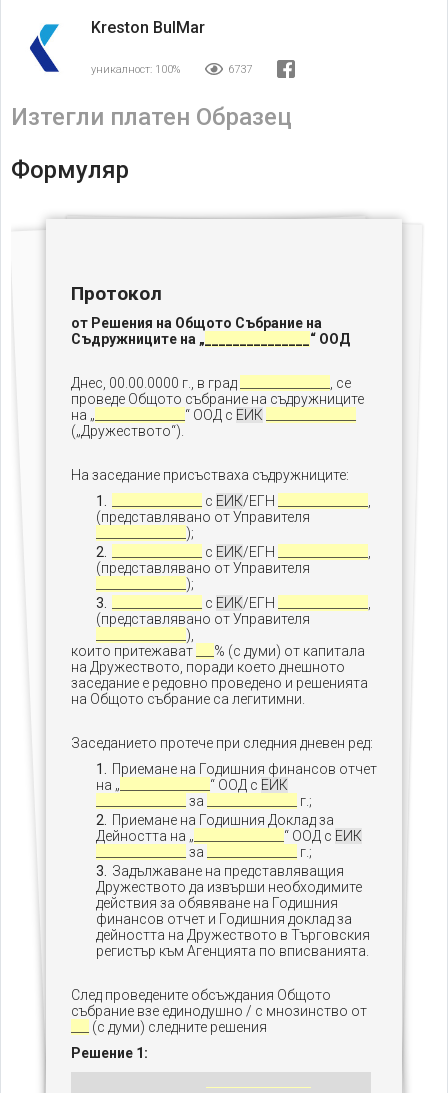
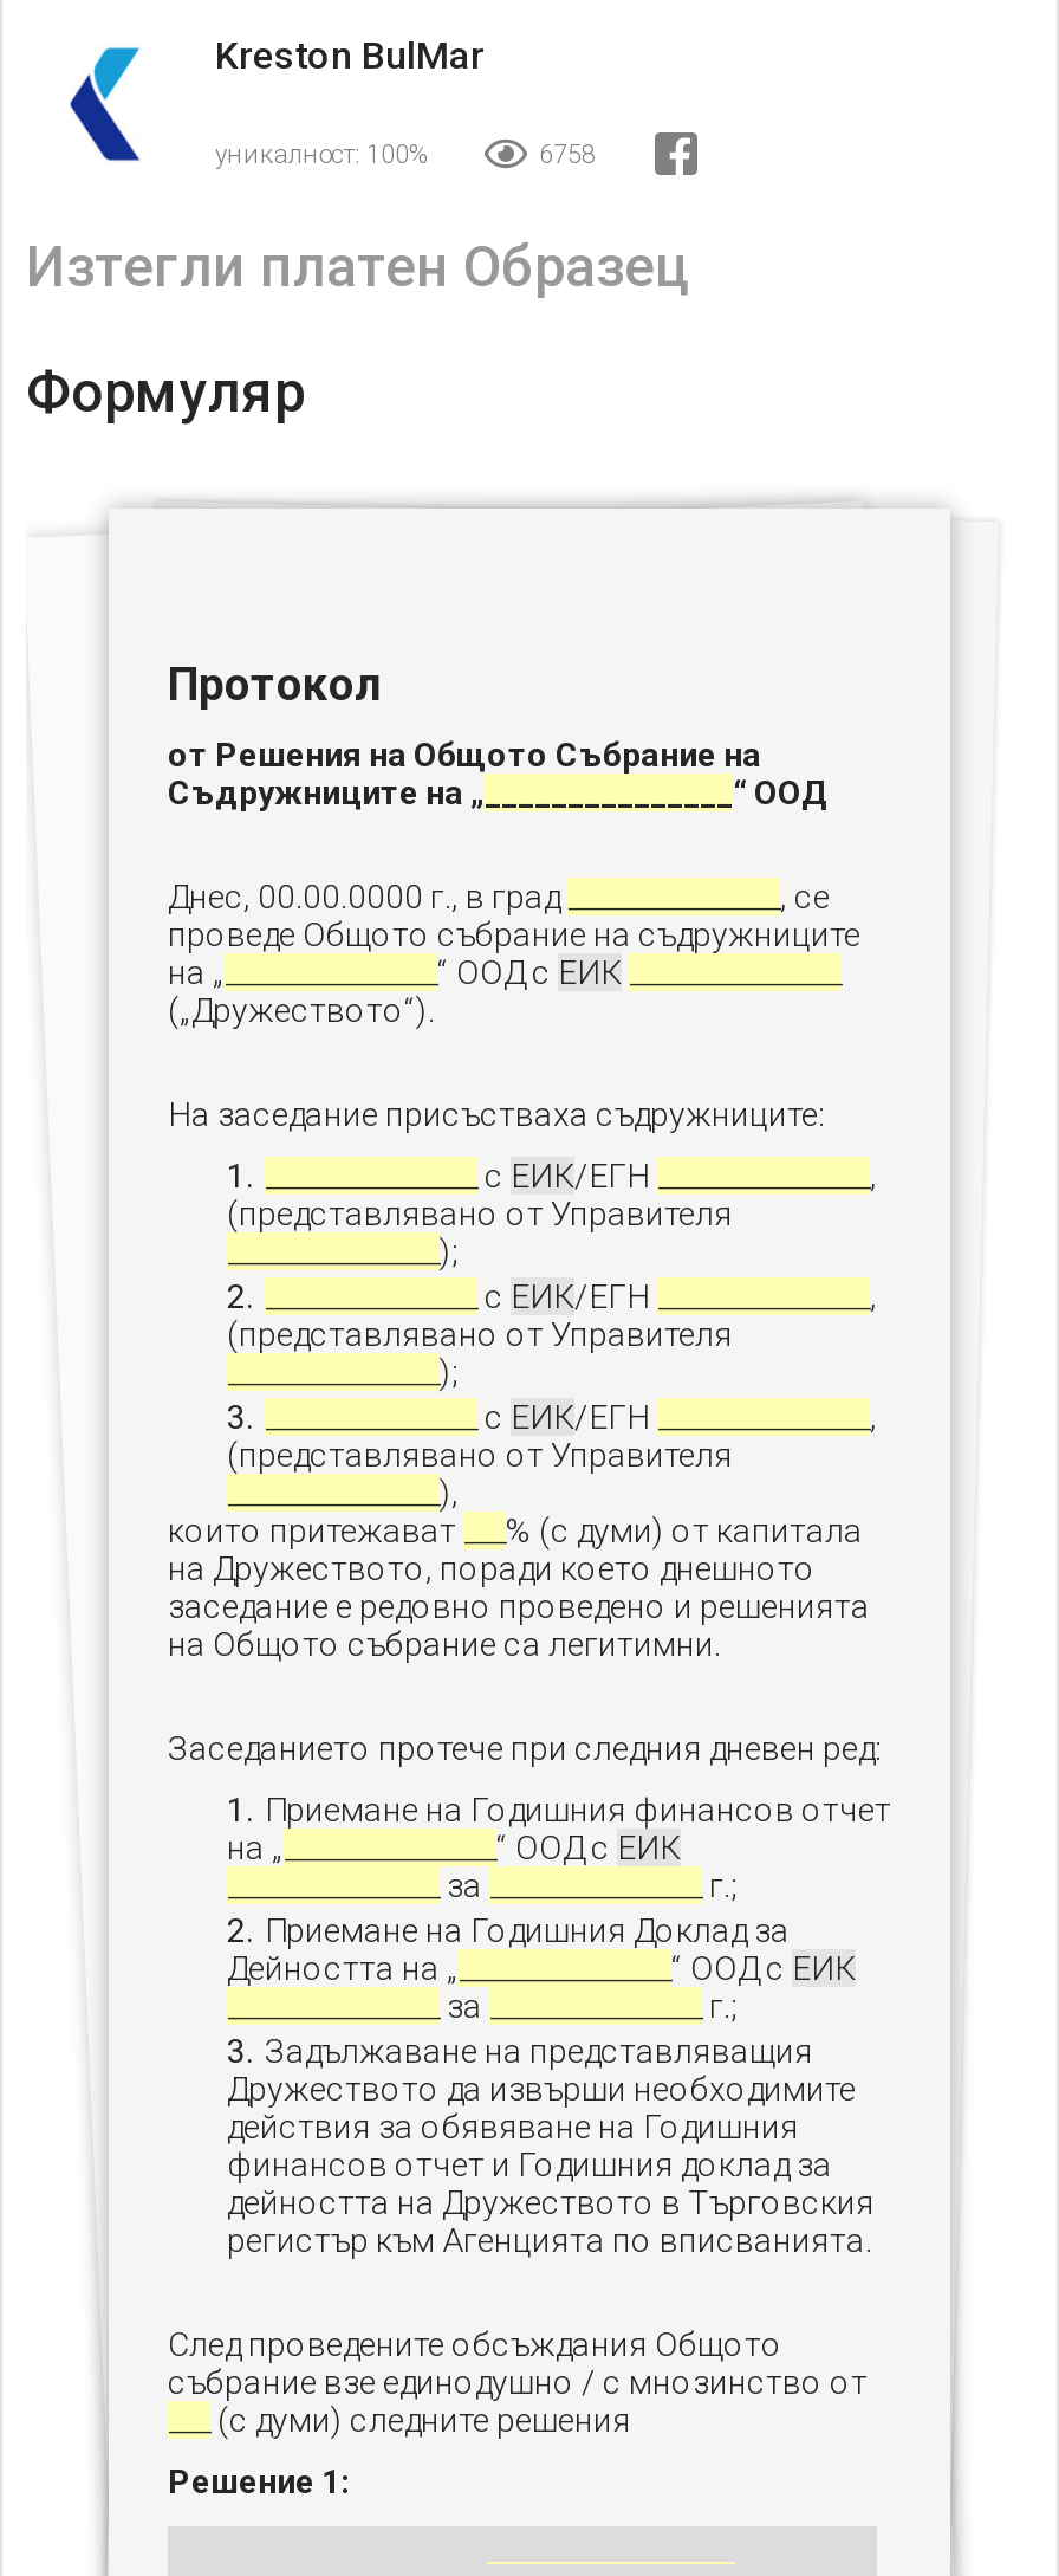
[228,62,252,75] 6737 -> [539,138,596,169] 6758

